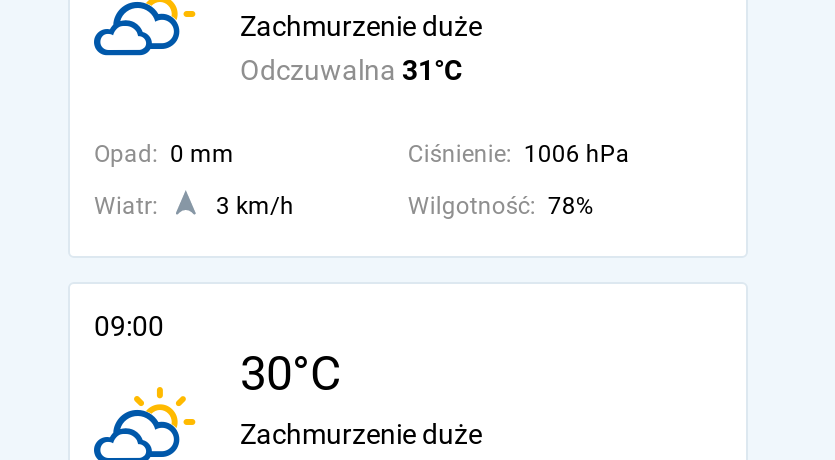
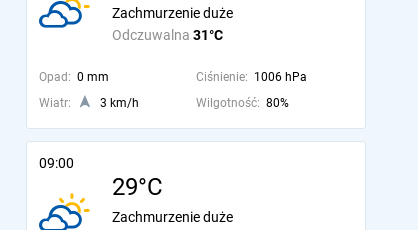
[408,192,594,220] Wilgotność: 78% -> [196,96,289,110] Wilgotność: 80%
[240,346,342,402] 30°C -> [112,173,163,201] 29°C

